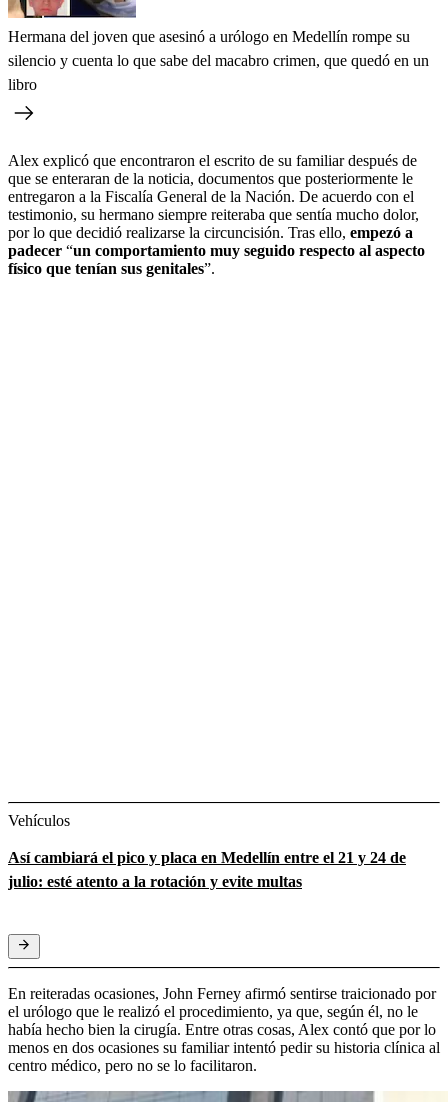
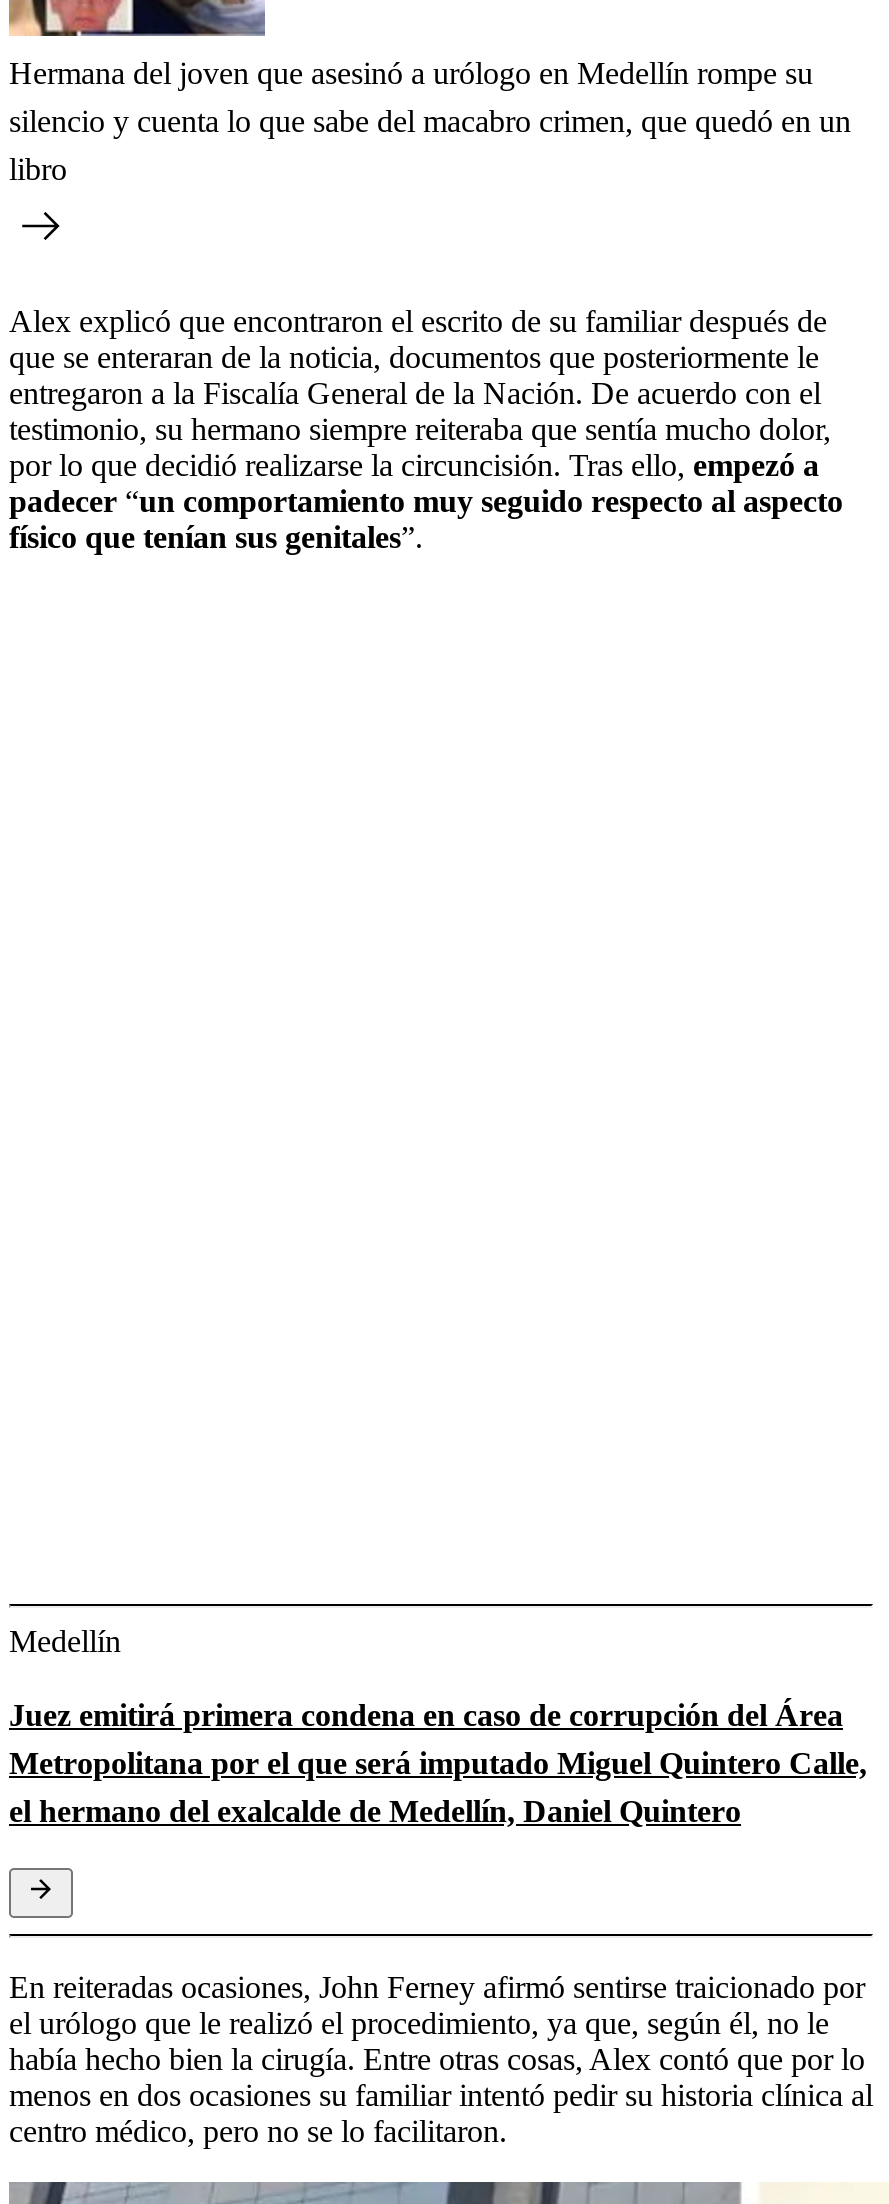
[8,812,70,829] Vehículos -> [9,1623,121,1657] Medellín
[8,849,406,890] Así cambiará el pico y placa en Medellín entre el 21 y 24 de | julio: esté atento a la rotación y evite multas -> [9,1697,867,1827] Juez emitirá primera condena en caso de corrupción del Área | Metropolitana por el que será imputado Miguel Quintero Calle, | el hermano del exalcalde de Medellín, Daniel Quintero

